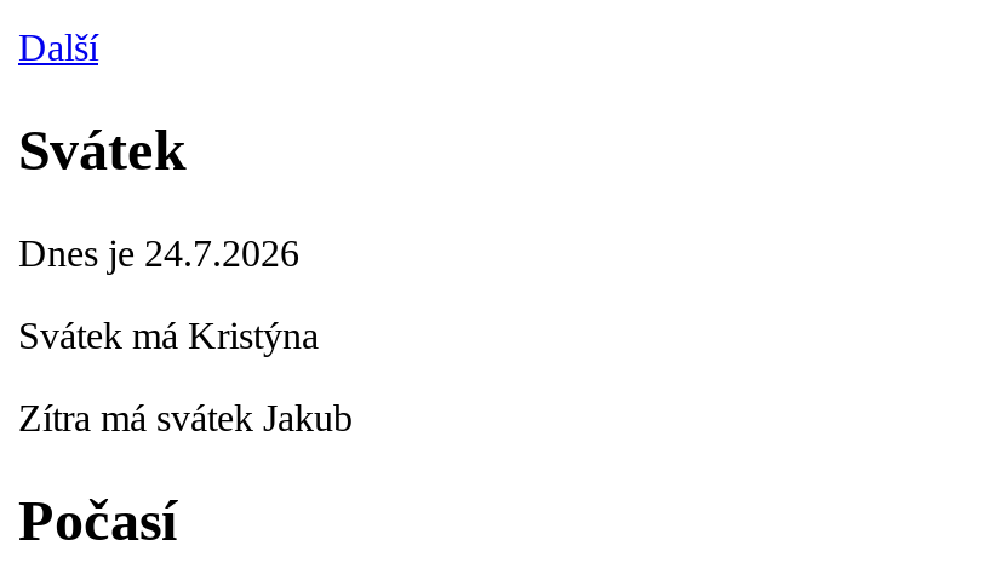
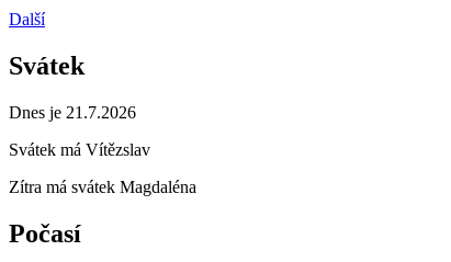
[18,233,299,274] Dnes je 24.7.2026 -> [9,103,136,122] Dnes je 21.7.2026
[18,315,319,356] Svátek má Kristýna -> [9,141,150,159] Svátek má Vítězslav
[18,398,353,439] Zítra má svátek Jakub -> [9,178,196,196] Zítra má svátek Magdaléna

